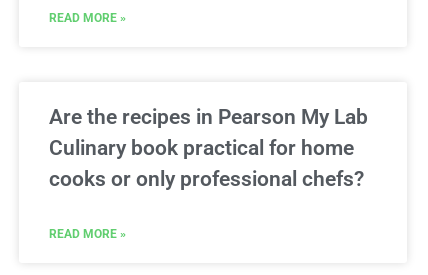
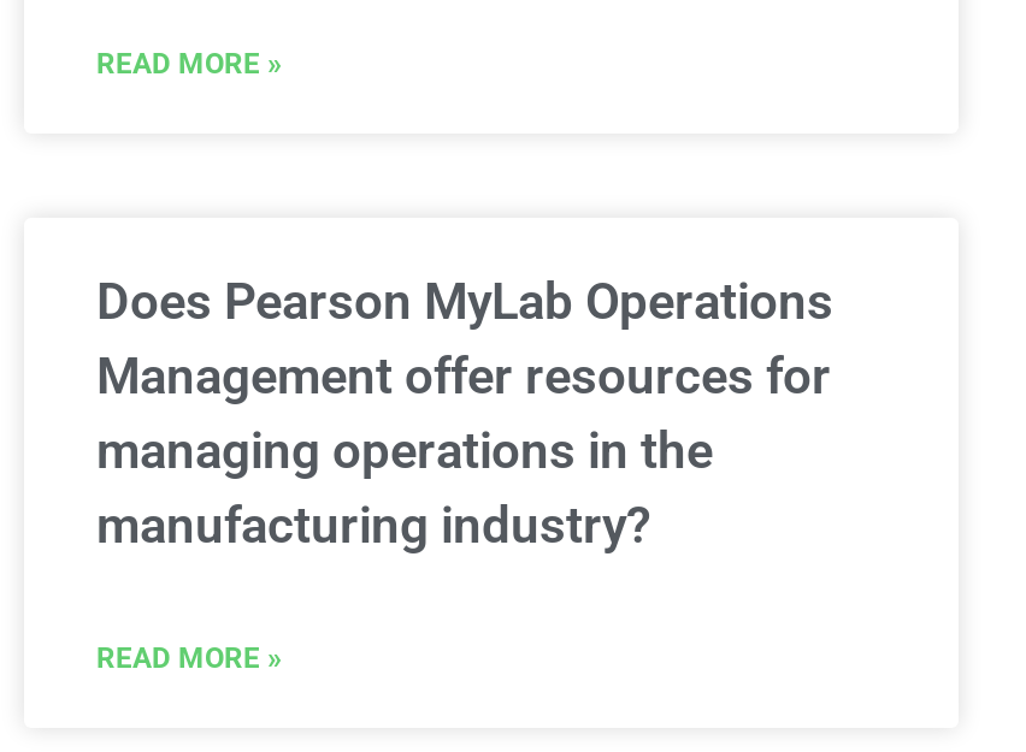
[49,105,368,191] Are the recipes in Pearson My Lab | Culinary book practical for home | cooks or only professional chefs? -> [96,274,833,555] Does Pearson MyLab Operations | Management offer resources for | managing operations in the | manufacturing industry?

